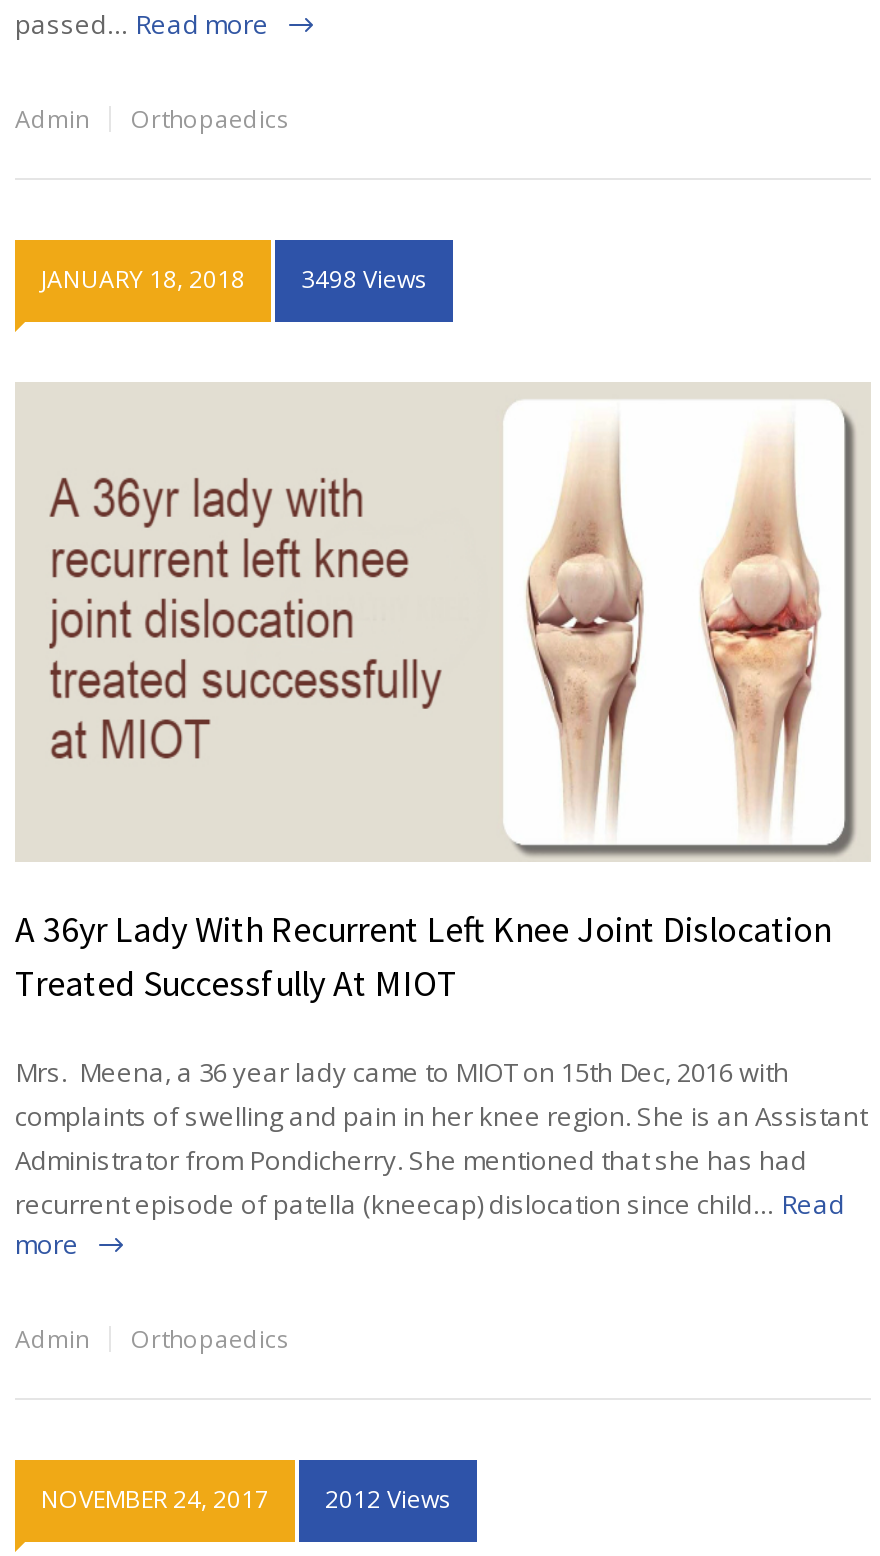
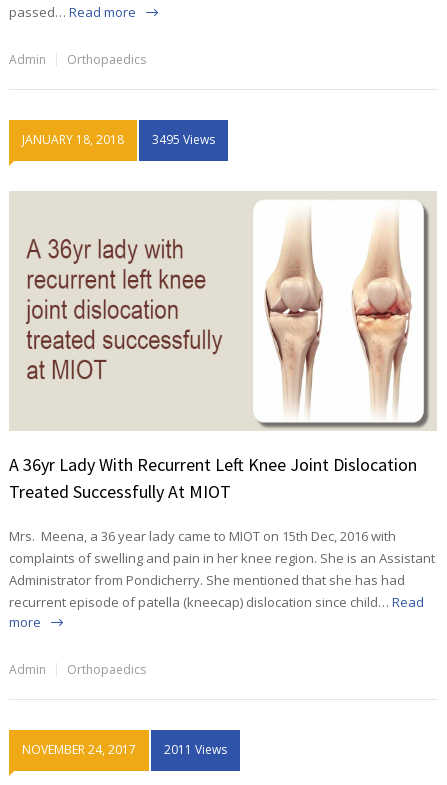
[41,262,427,296] JANUARY 18, 2018 3498 Views -> [22,131,215,148] JANUARY 18, 2018 3495 Views
[41,1482,451,1516] NOVEMBER 24, 2017 2012 Views -> [22,741,227,758] NOVEMBER 24, 2017 2011 Views

